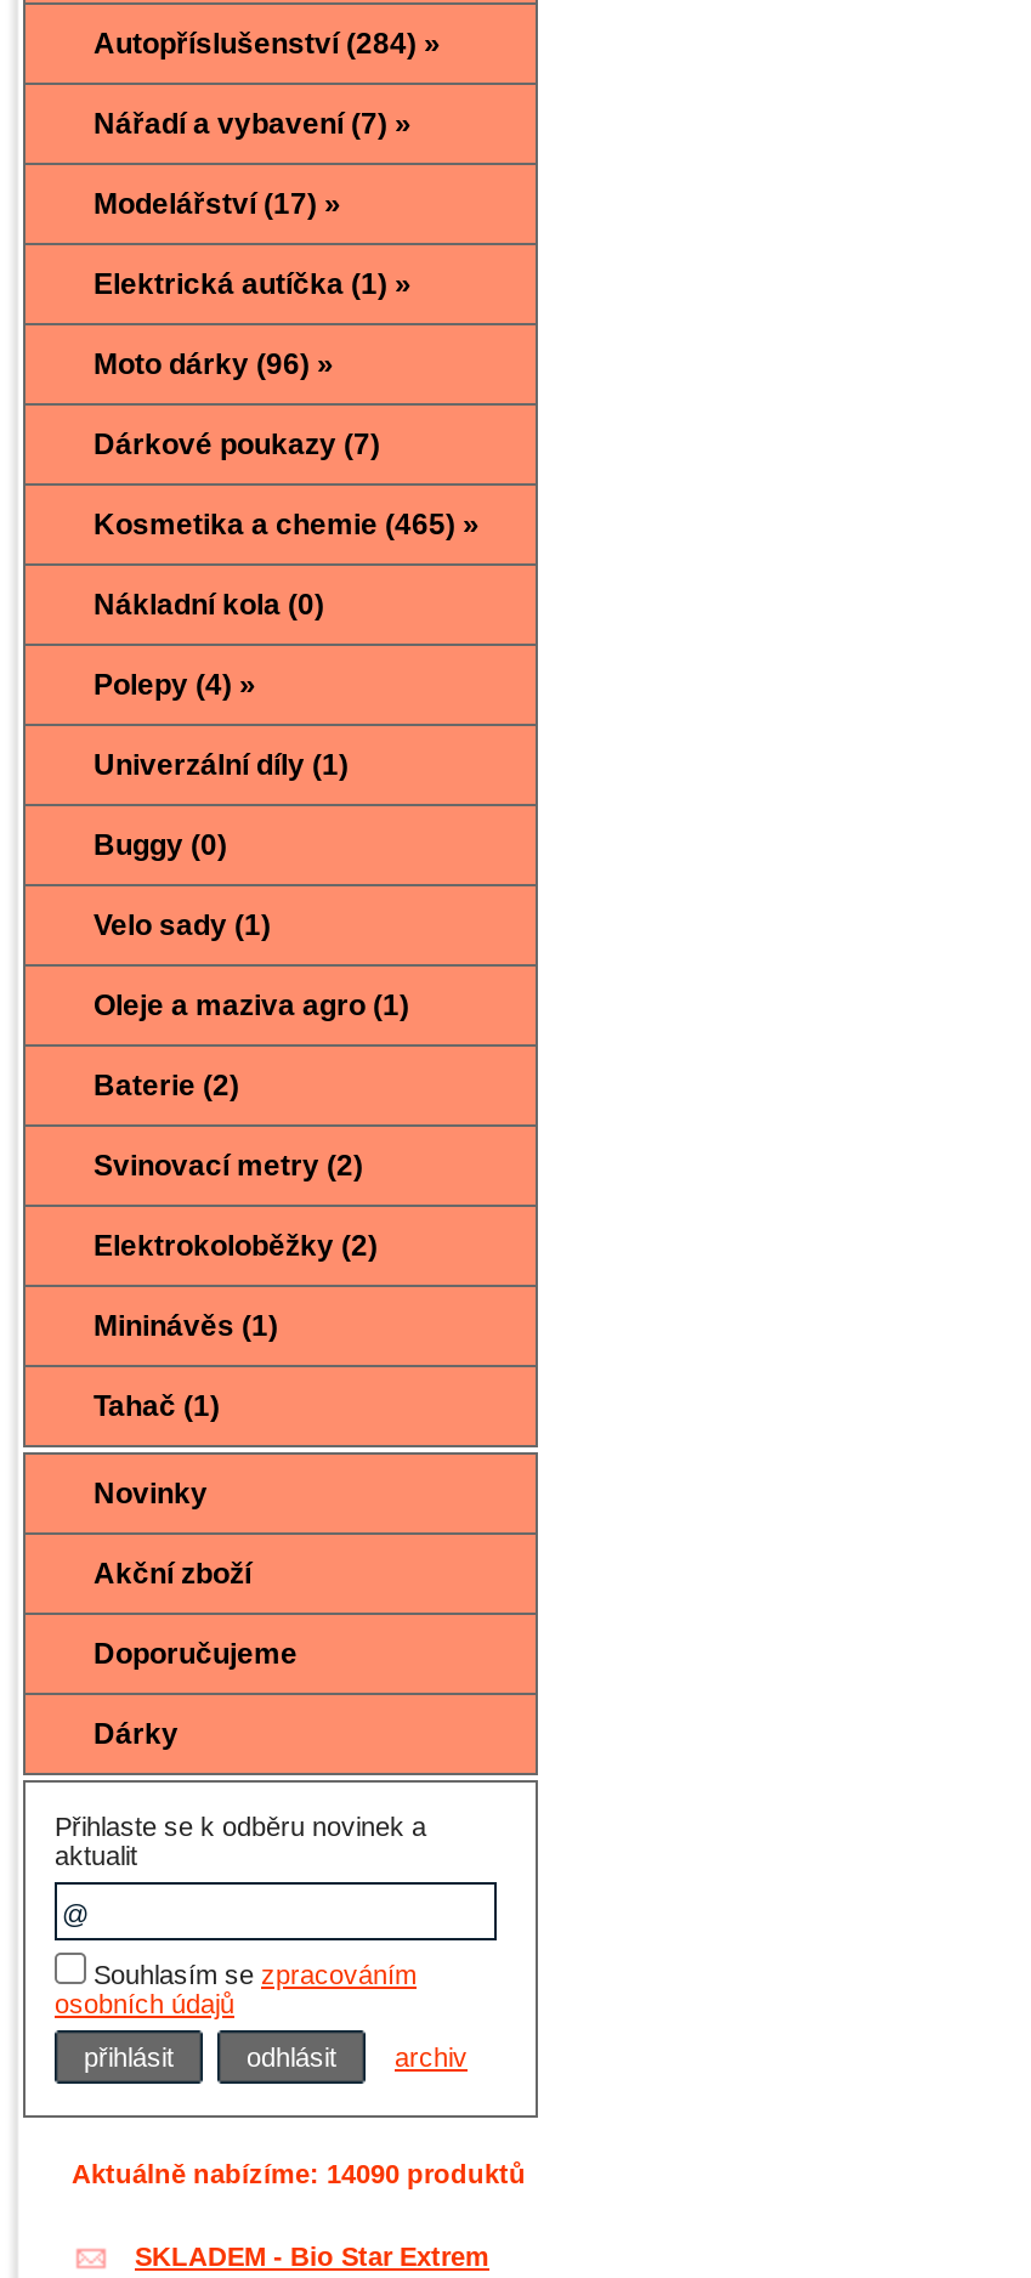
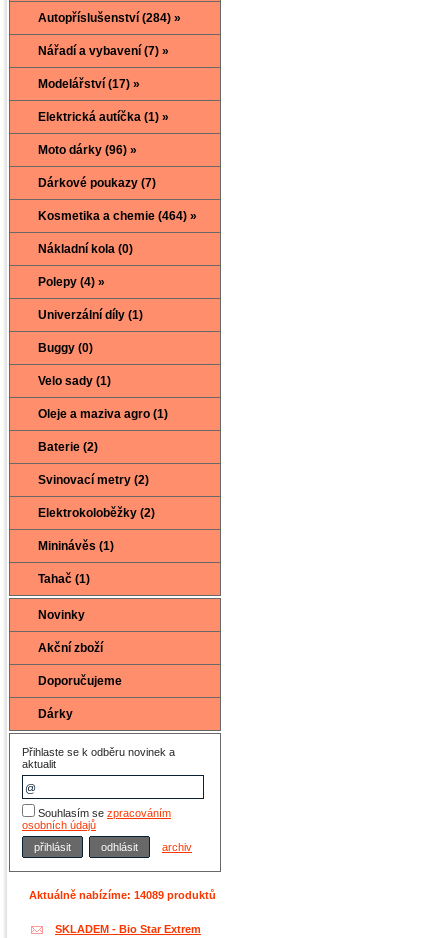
[94,508,480,542] Kosmetika a chemie (465) » -> [38,209,197,223] Kosmetika a chemie (464) »
[72,2159,526,2188] Aktuálně nabízíme: 14090 produktů -> [29,889,216,901] Aktuálně nabízíme: 14089 produktů

